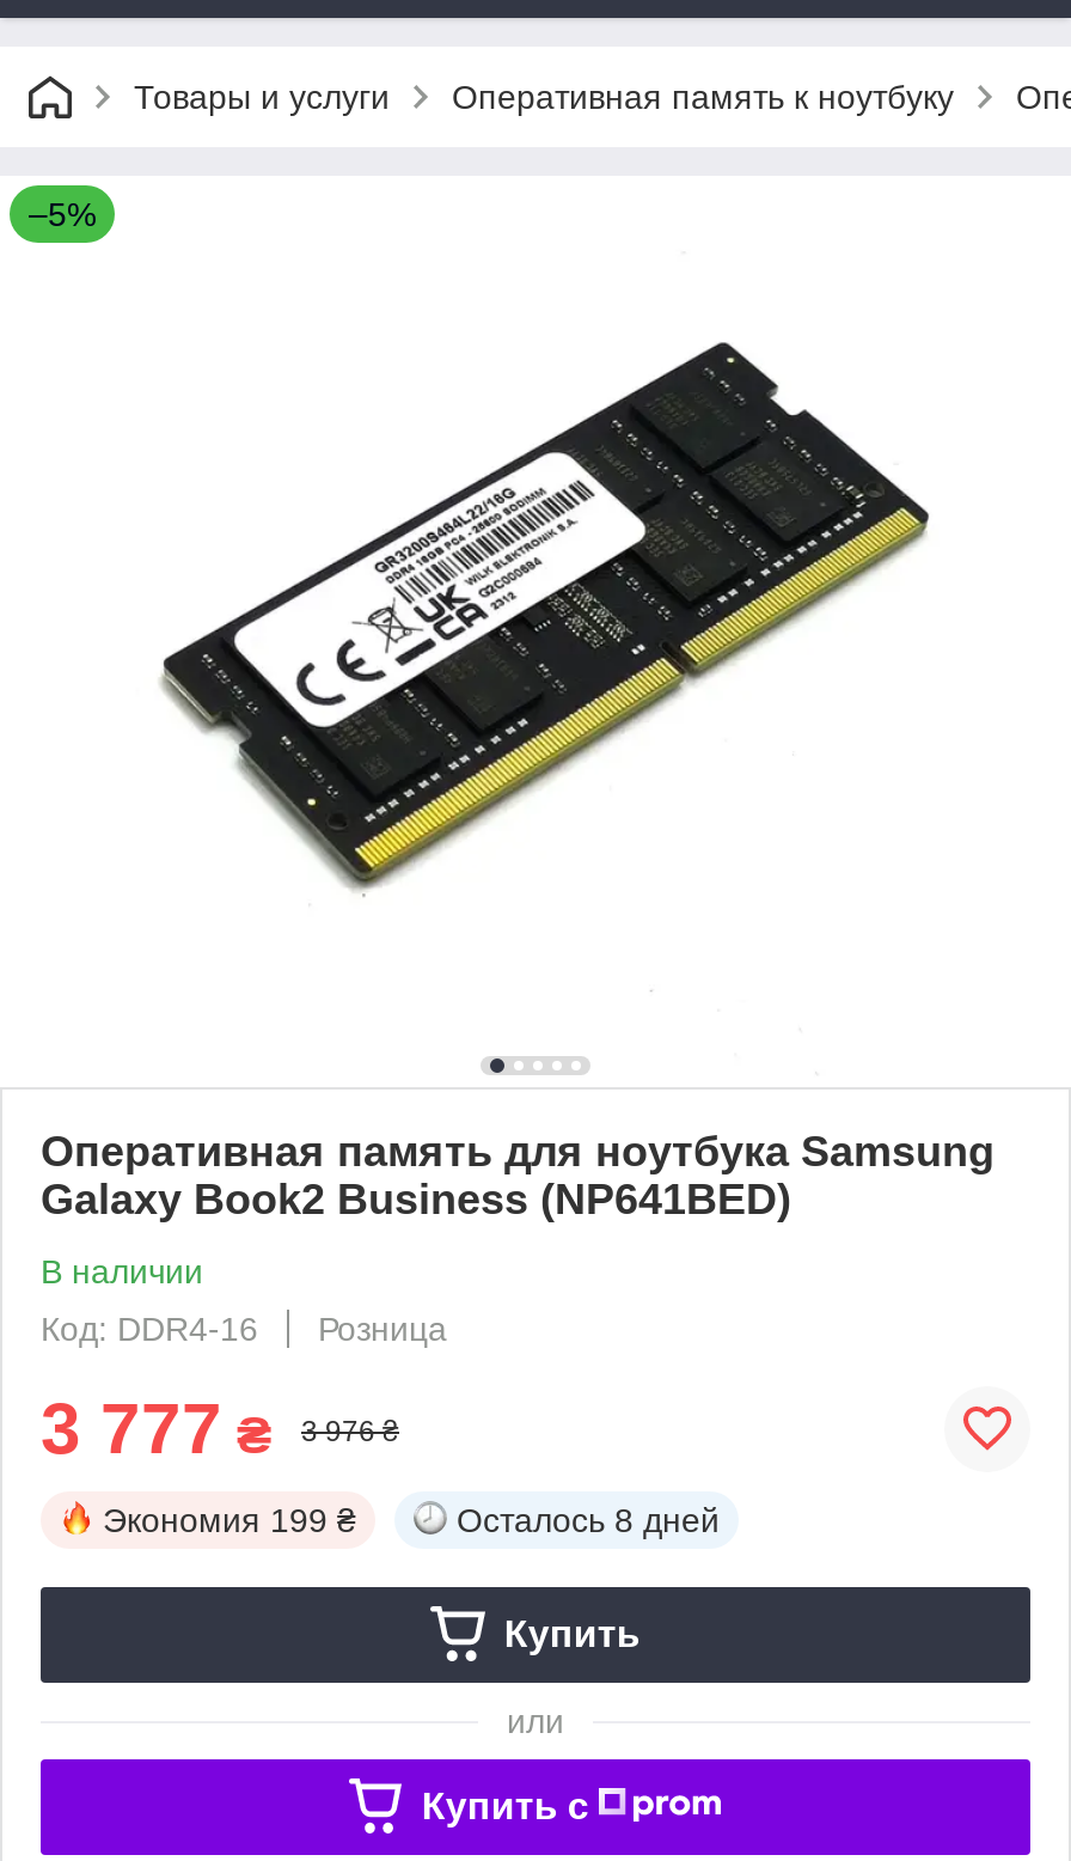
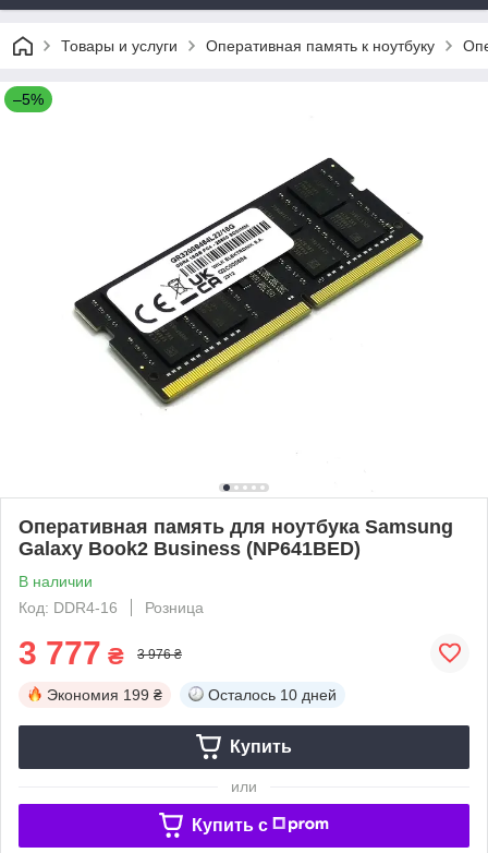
[457,1501,720,1539] Осталось 8 дней -> [208,686,337,703] Осталось 10 дней

